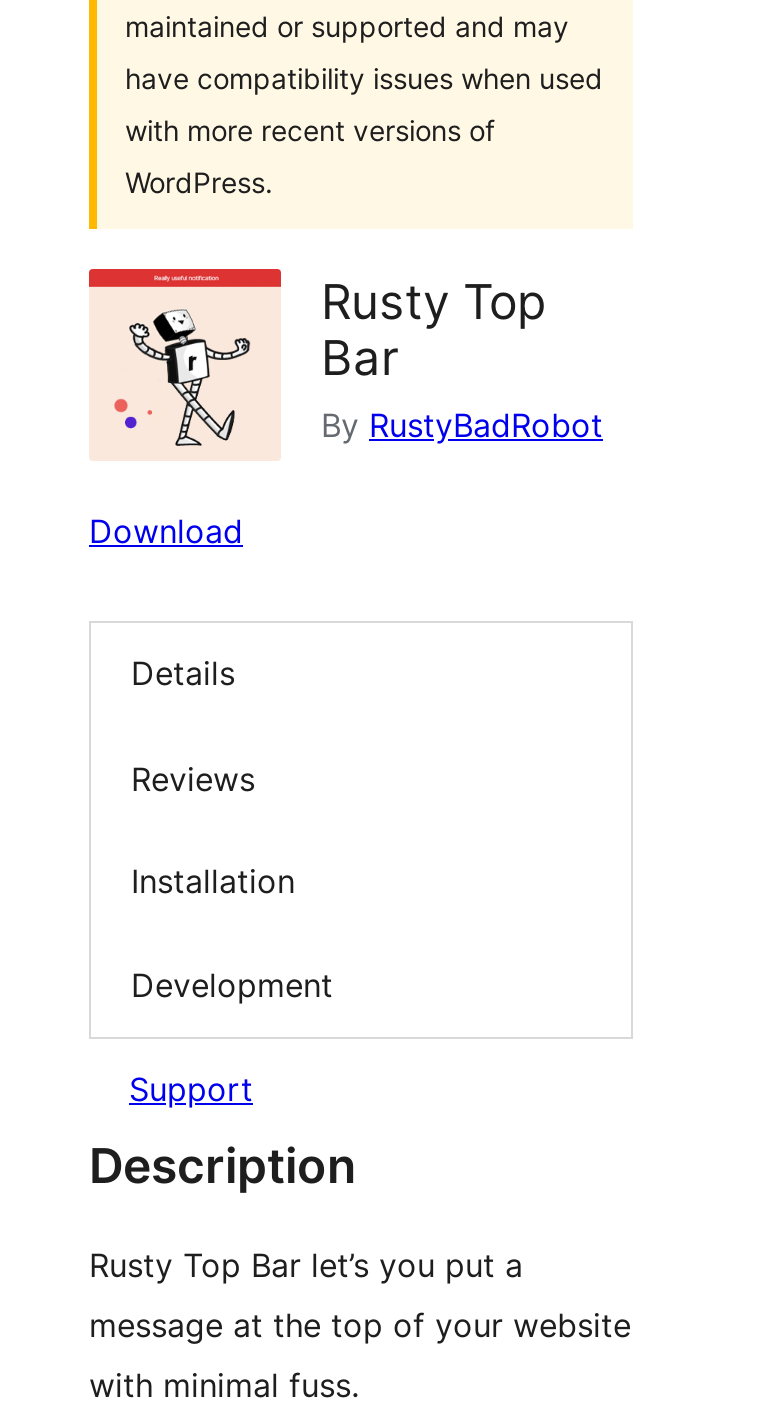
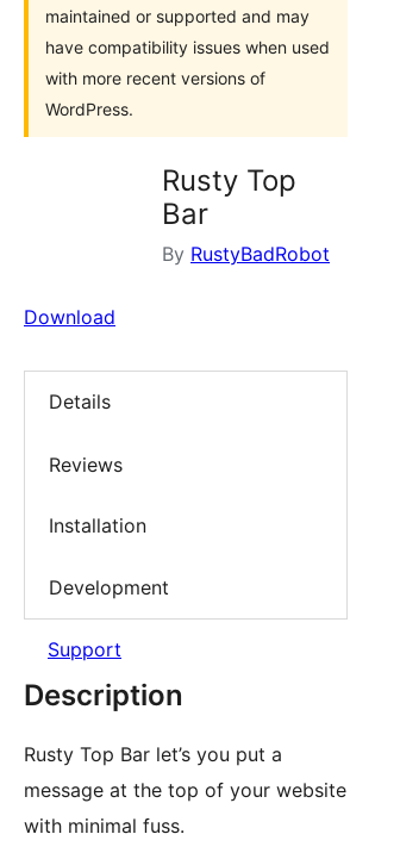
[87,267,283,461] [image] -> none

